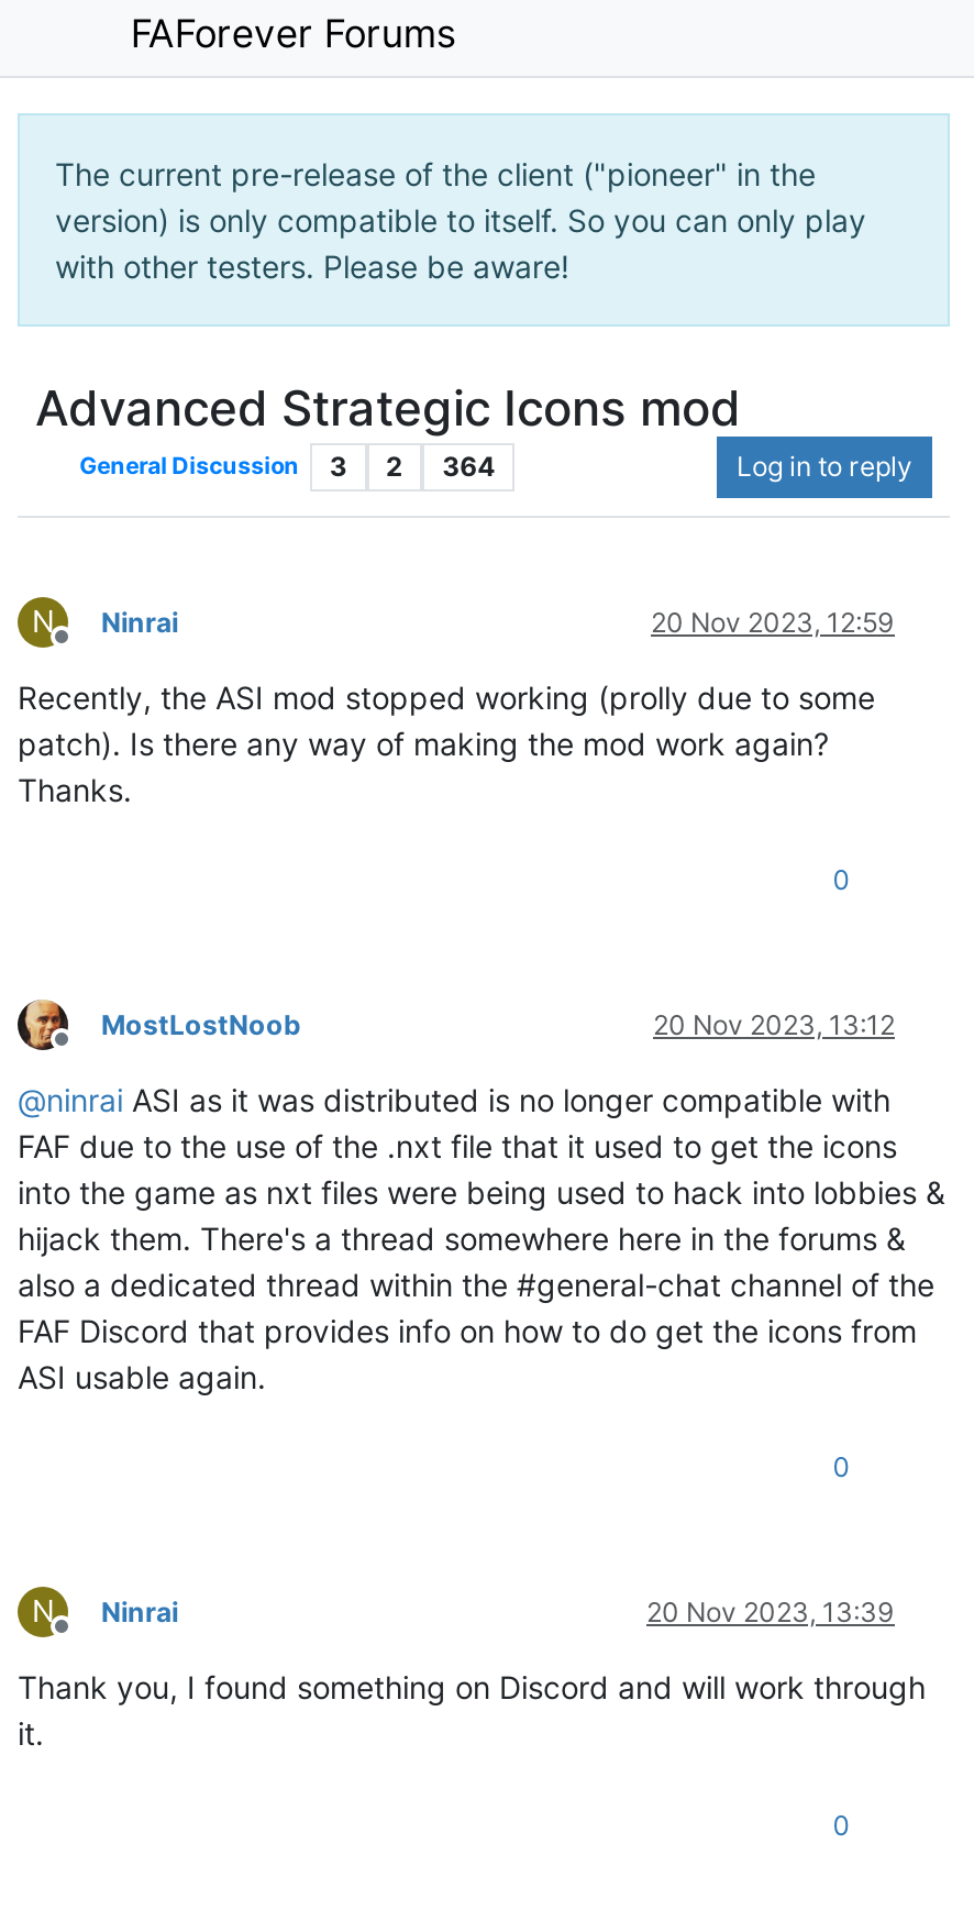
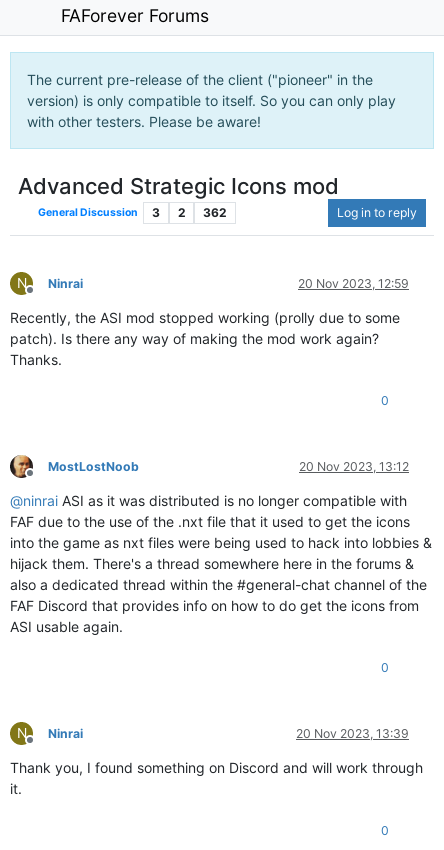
[75,449,495,482] General Discussion 3 2 364 -> [36,205,227,220] General Discussion 3 2 362

